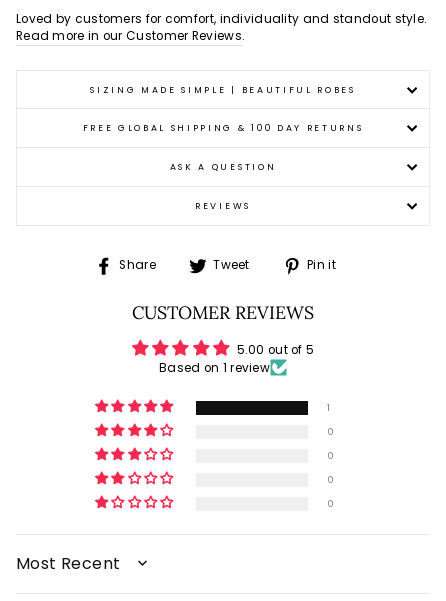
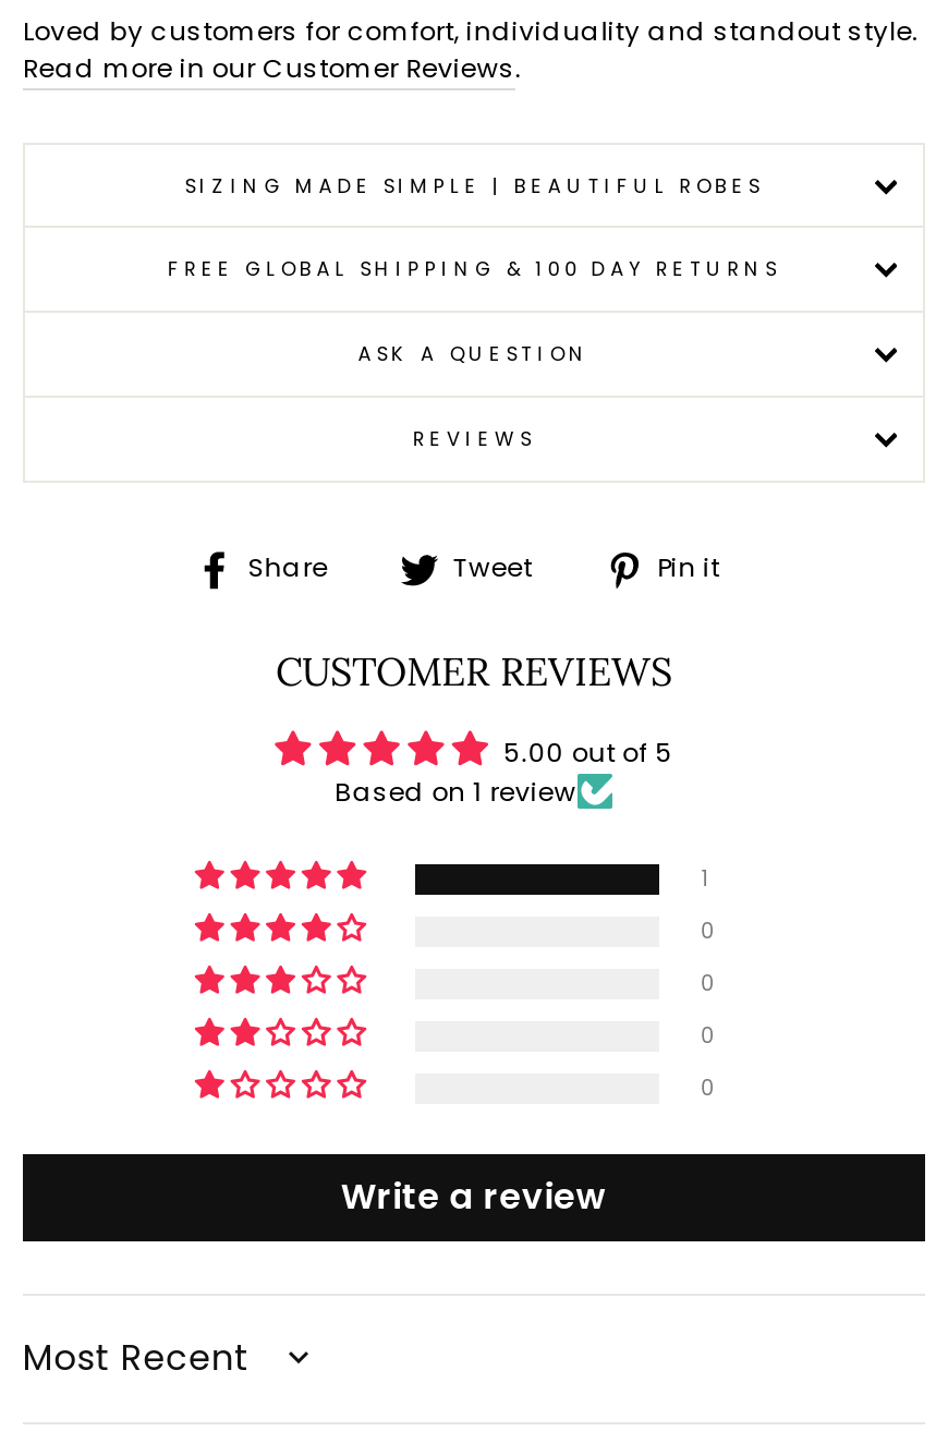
none -> [341,1172,607,1223] Write a review

